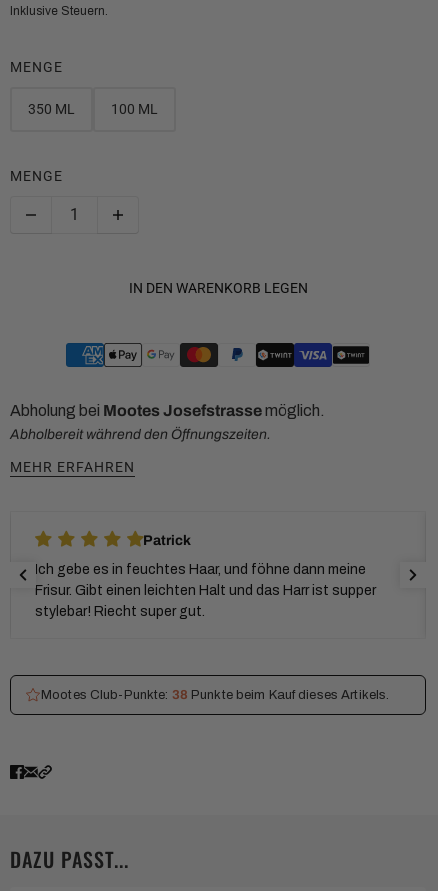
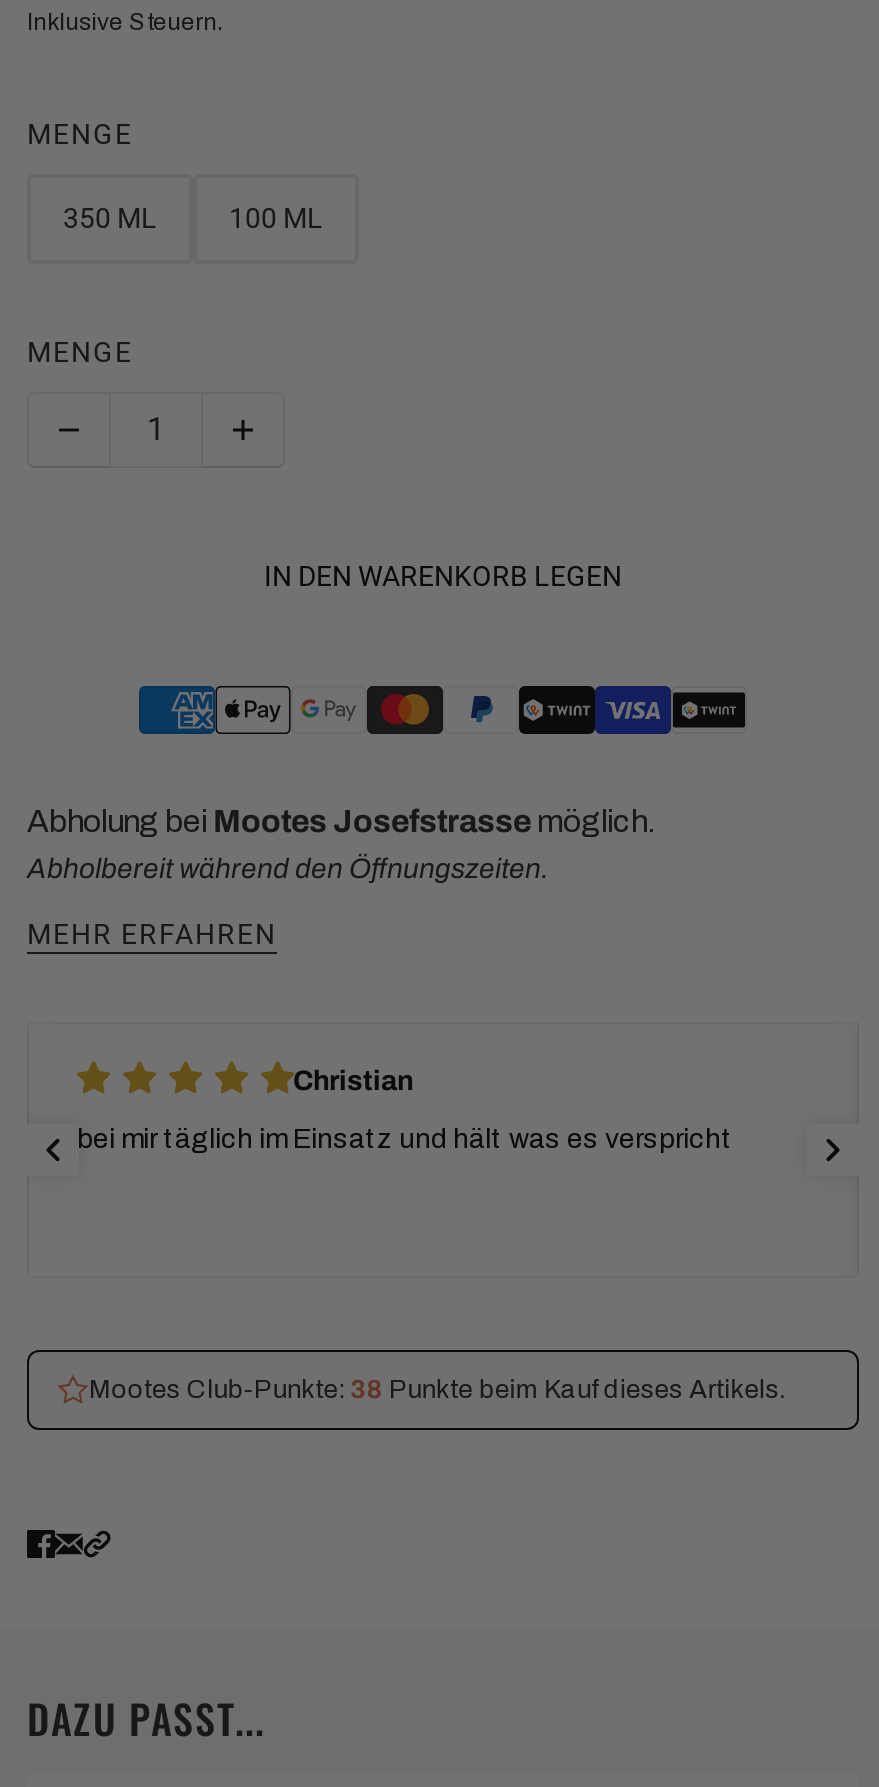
[143,533,191,548] Patrick -> [293,1066,413,1096] Christian
[35,562,376,619] Ich gebe es in feuchtes Haar, und föhne dann meine | Frisur. Gibt einen leichten Halt und das Harr ist supper | stylebar! Riecht super gut. -> [77,1124,733,1154] bei mir täglich im Einsatz und hält was es verspricht

